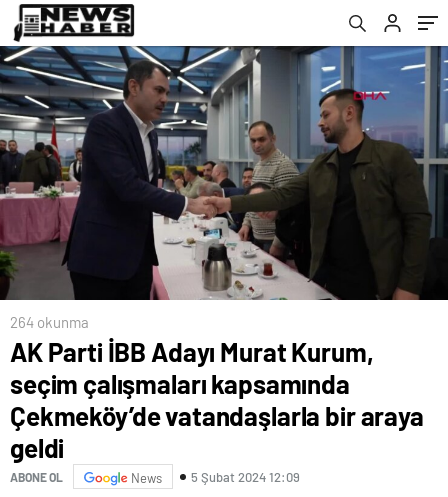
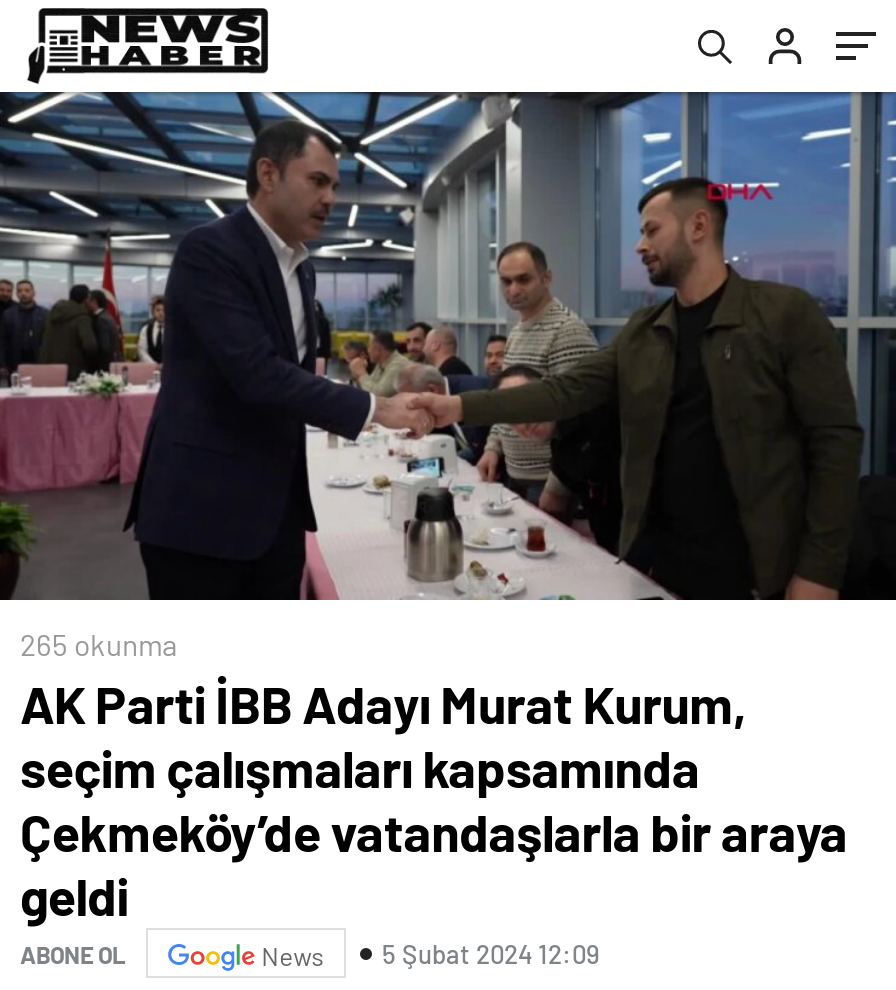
[10,313,89,331] 264 okunma -> [20,627,178,663] 265 okunma

